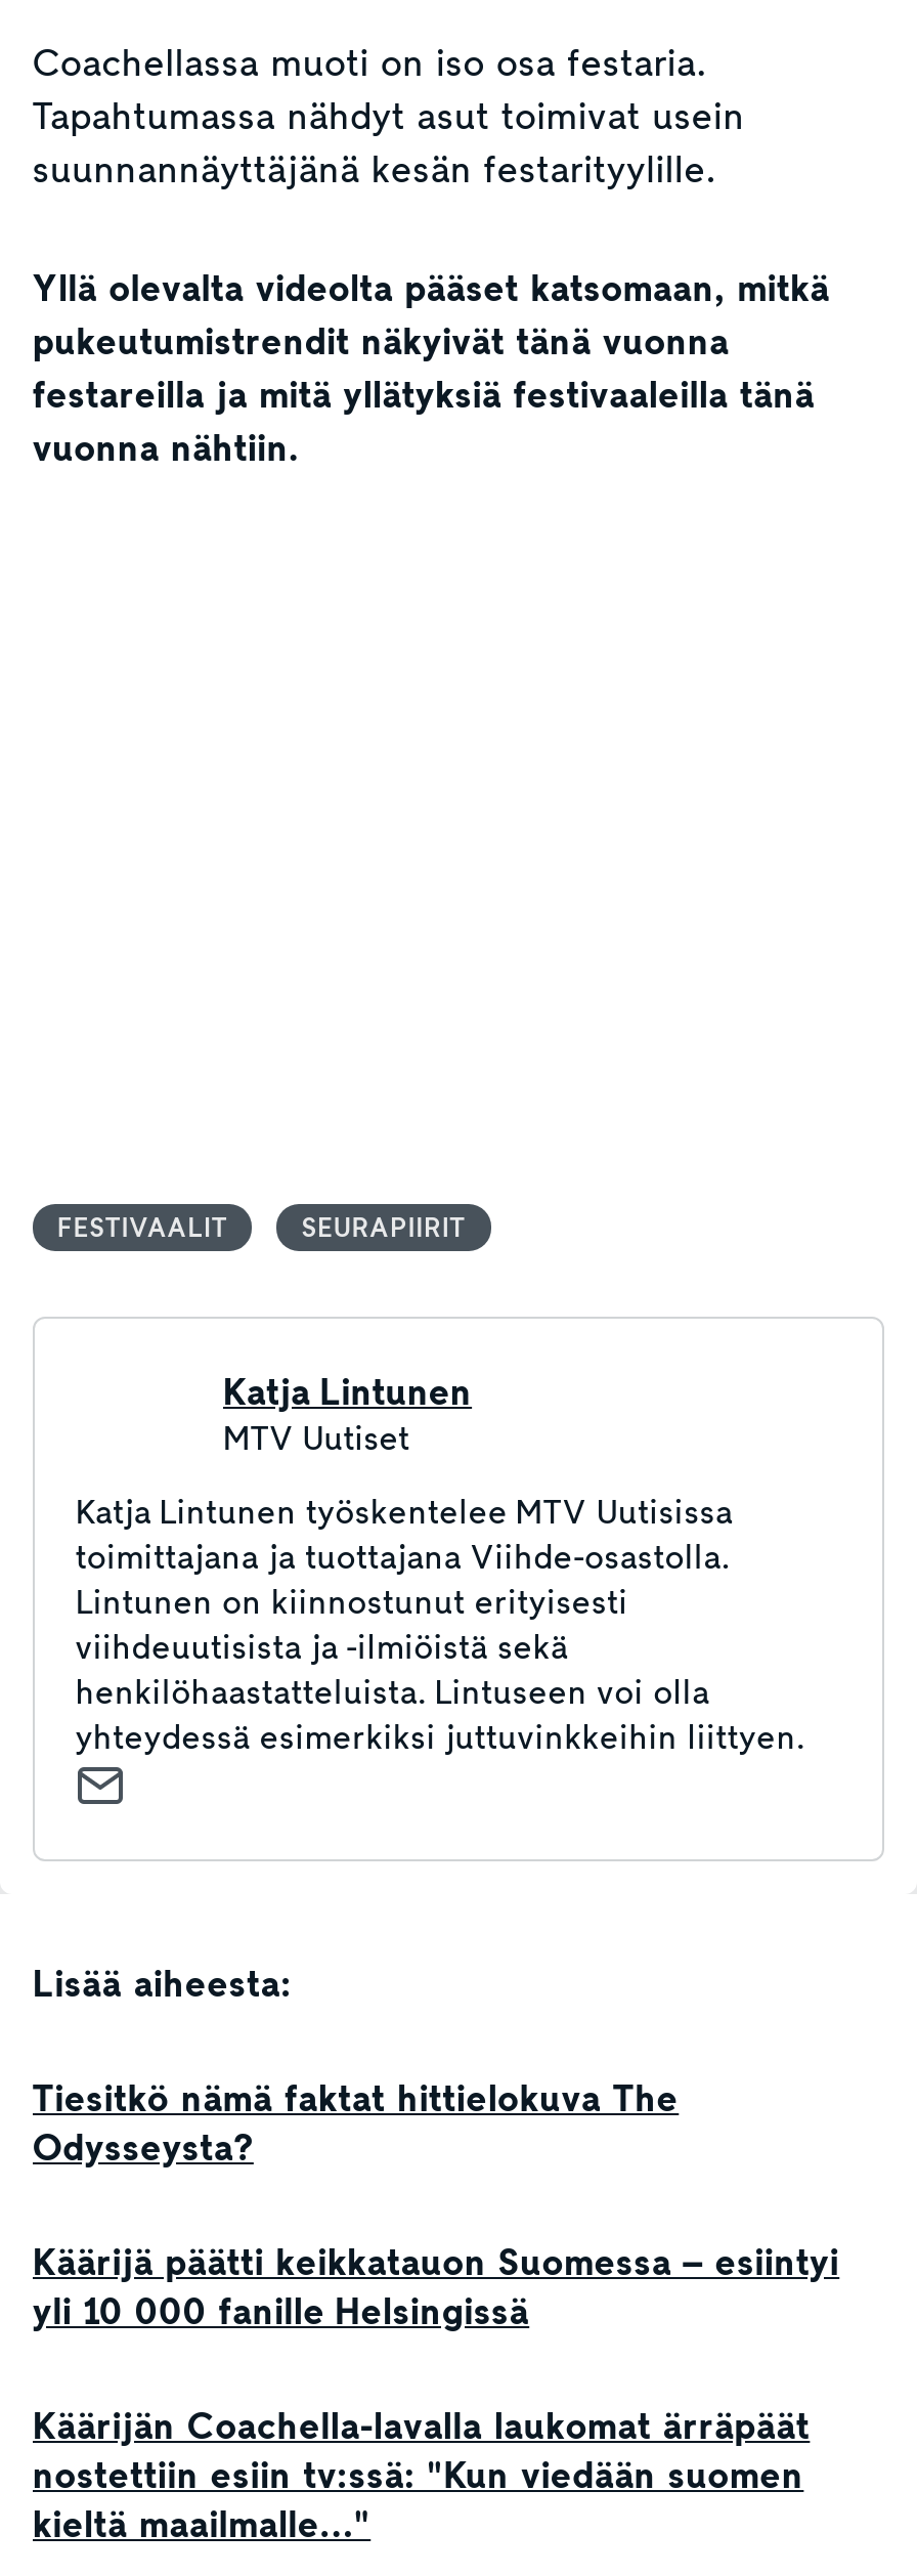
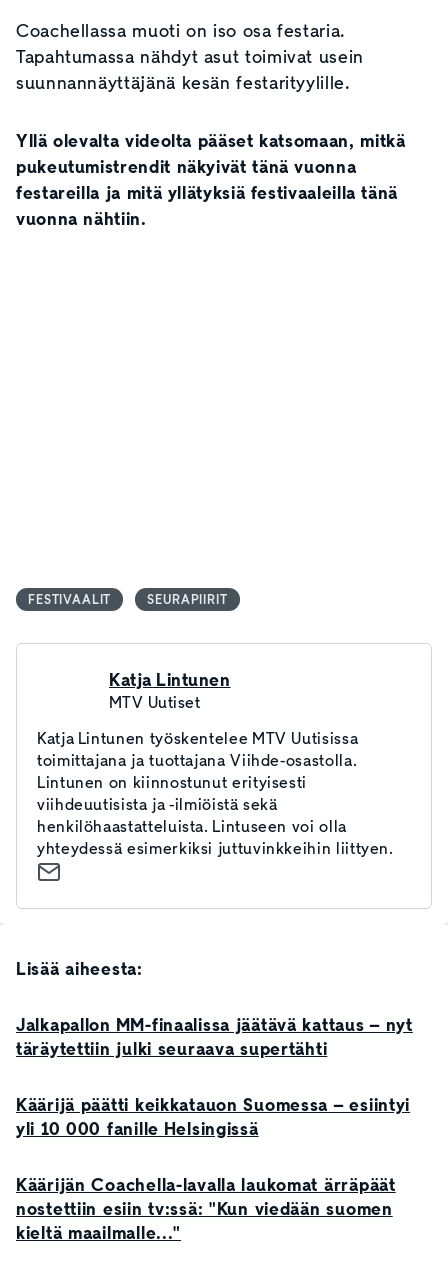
[33,2074,679,2173] Tiesitkö nämä faktat hittielokuva The | Odysseysta? -> [16,1013,413,1061] Jalkapallon MM-finaalissa jäätävä kattaus – nyt | täräytettiin julki seuraava supertähti

